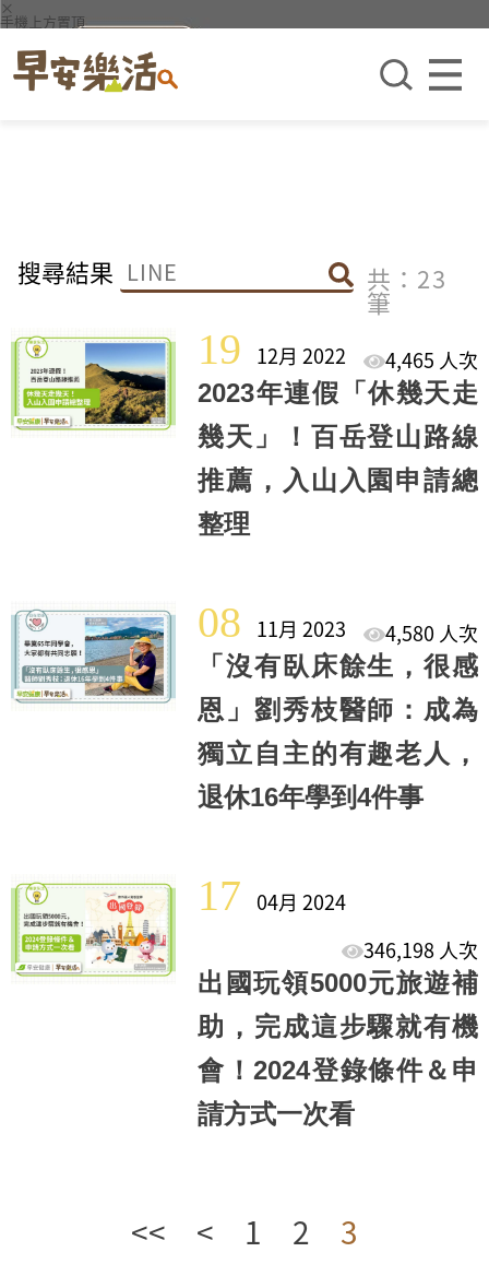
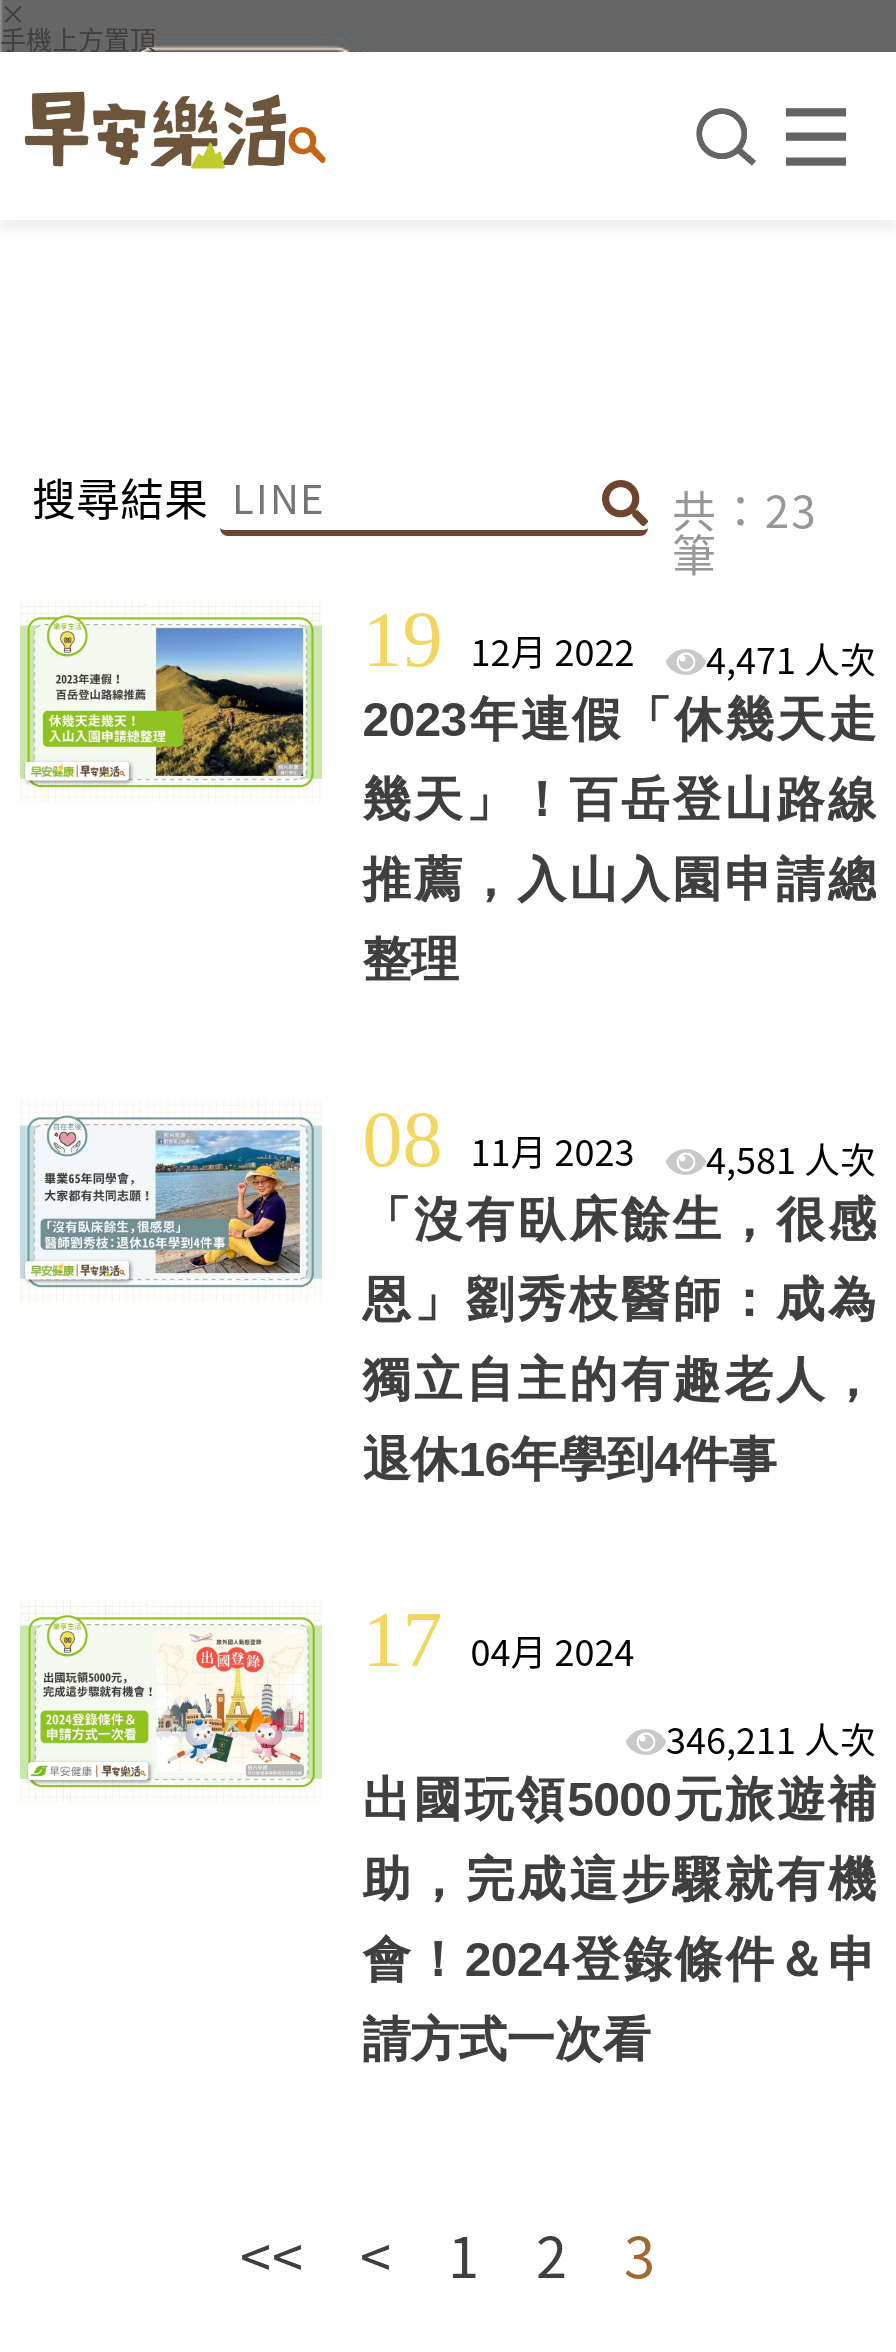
[385,346,478,375] 4,465 人次 -> [706,633,876,687] 4,471 人次
[385,619,478,648] 4,580 人次 -> [706,1133,876,1187] 4,581 人次
[363,936,478,965] 346,198 人次 -> [666,1713,876,1767] 346,211 人次

